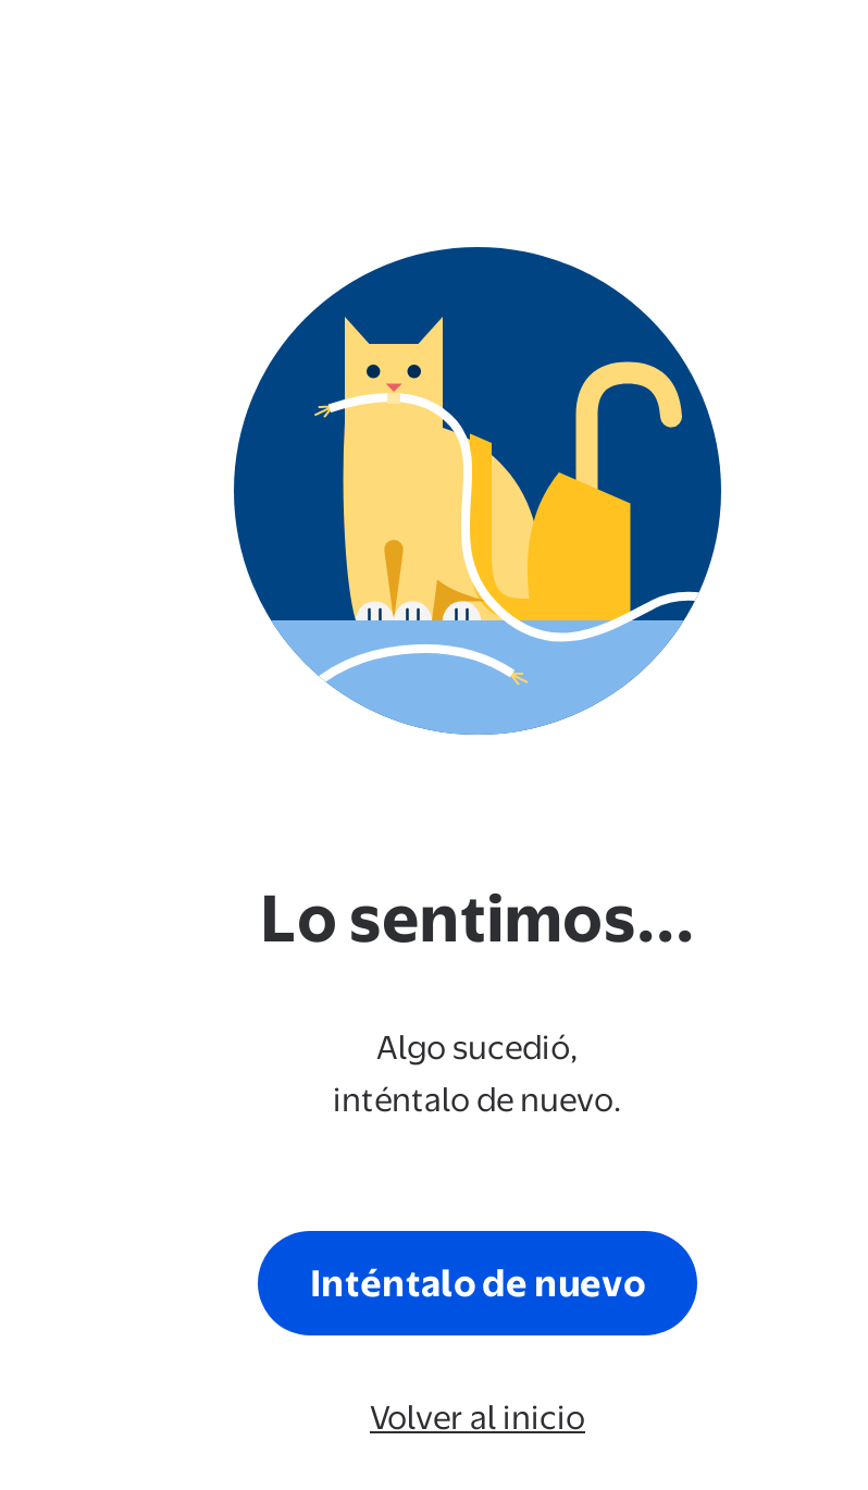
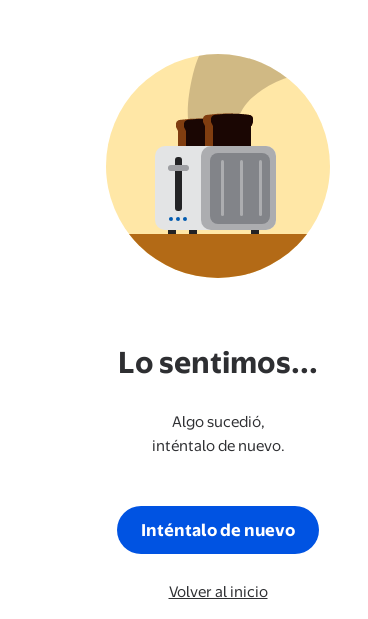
[232,245,723,737] [image] -> [106,54,330,279] [image]

